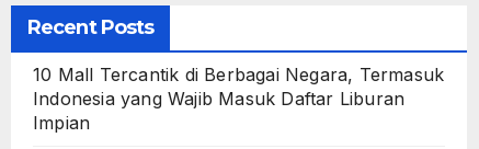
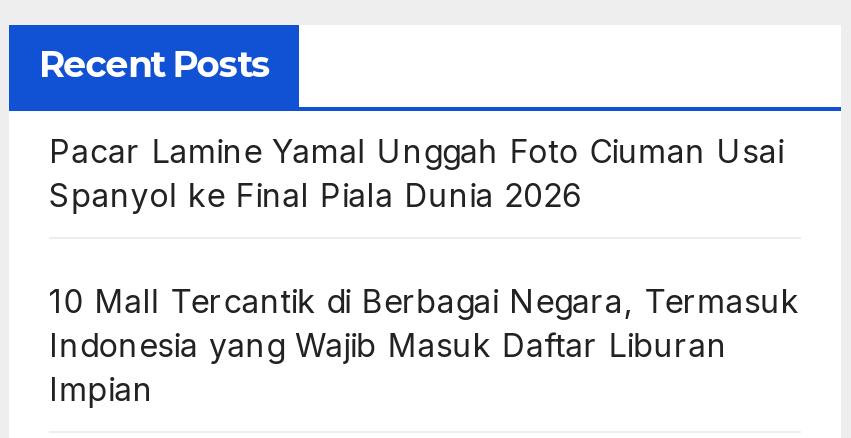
none -> [49,132,784,216] Pacar Lamine Yamal Unggah Foto Ciuman Usai | Spanyol ke Final Piala Dunia 2026

